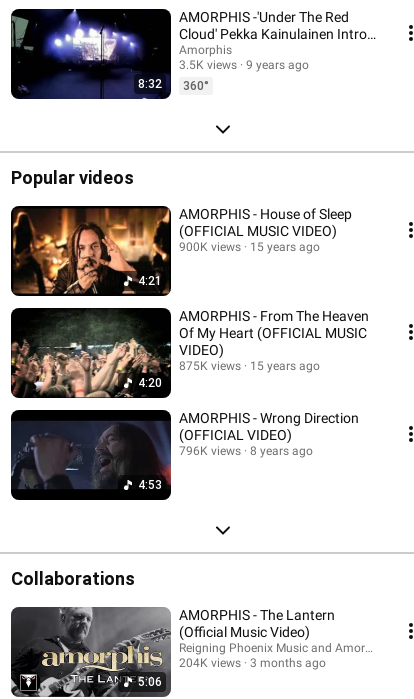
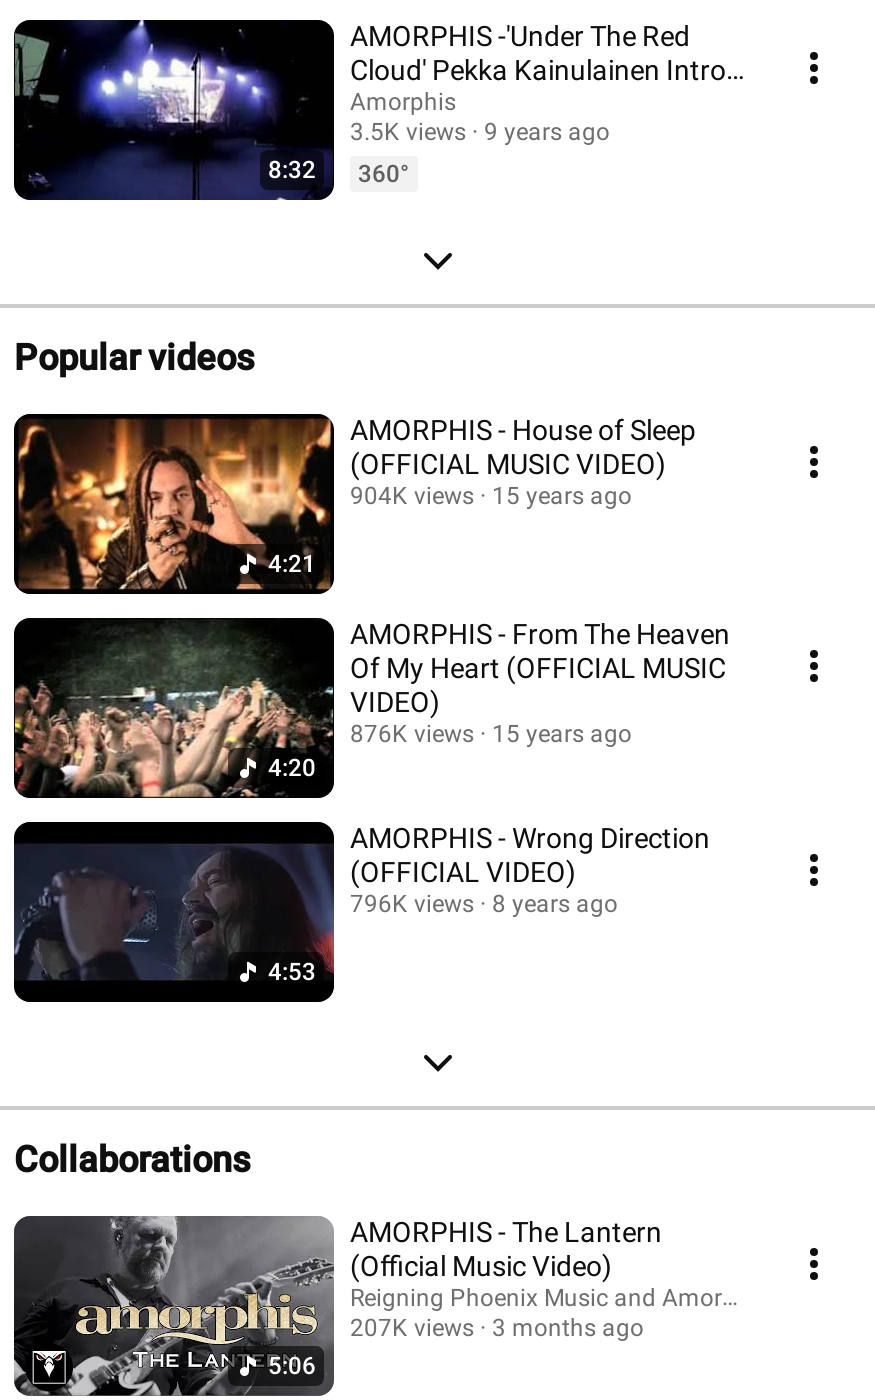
[179,239,320,253] 900K views 15 years ago -> [350,481,632,509] 904K views 15 years ago
[179,358,320,372] 875K views 15 years ago -> [350,719,632,747] 876K views 15 years ago
[179,655,326,669] 204K views 3 months ago -> [350,1313,644,1341] 207K views 3 months ago

